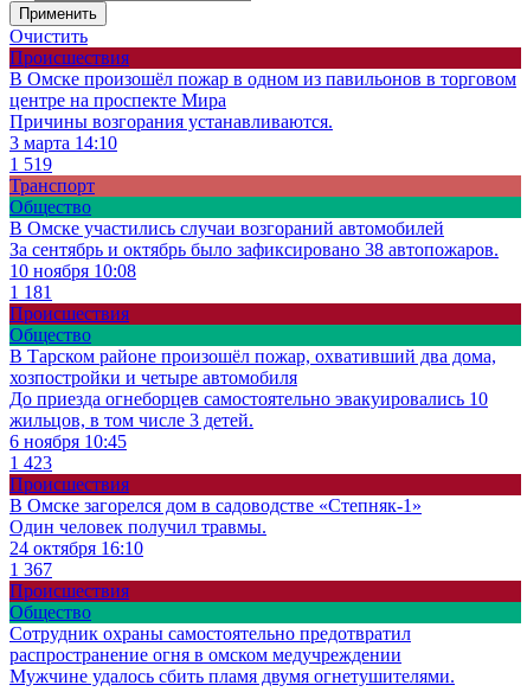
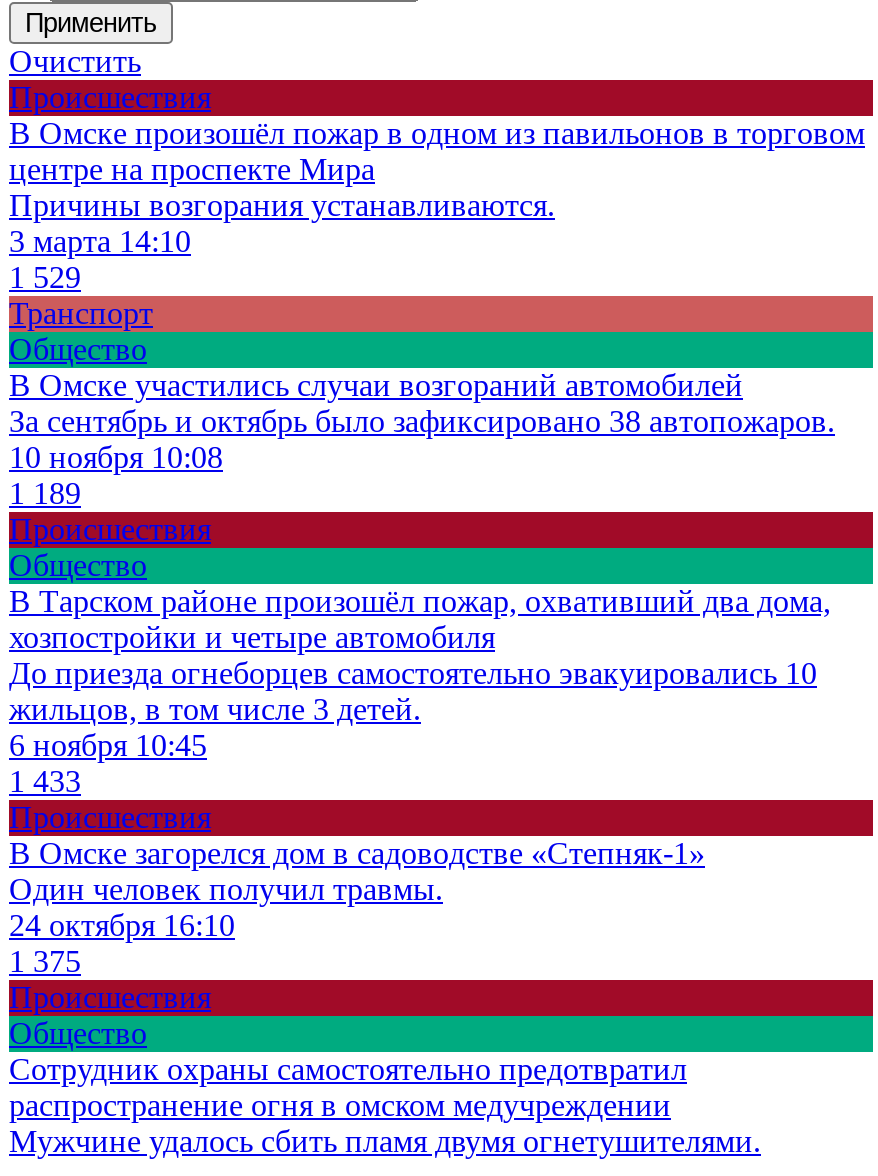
[9,154,52,175] 1 519 -> [9,261,81,295] 1 529
[9,282,52,303] 1 181 -> [9,477,81,511] 1 189
[9,453,52,473] 1 423 -> [9,765,81,799] 1 433
[9,560,52,580] 1 367 -> [9,945,81,979] 1 375

